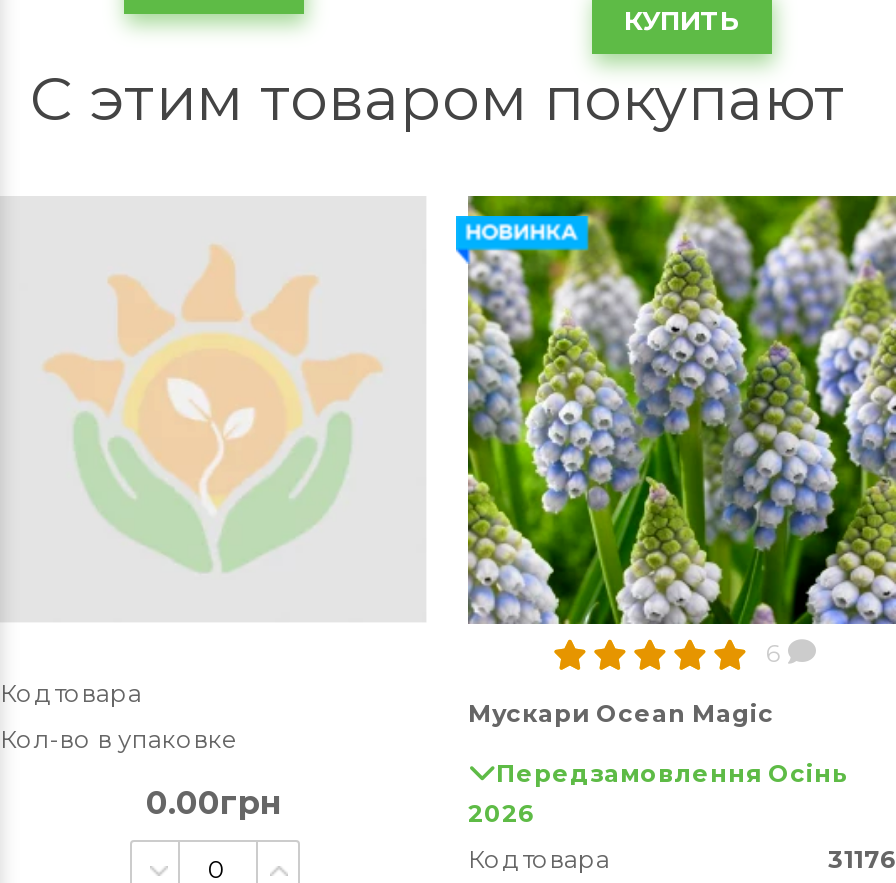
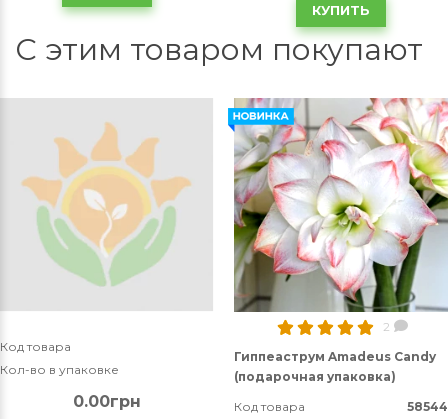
[466,194,890,828] [image] | 6 | Мускари Ocean Magic | Передзамовлення Осінь | 2026 -> [233,97,445,384] [image] | 2 | Гиппеаструм Amadeus Candy | (подарочная упаковка)
[828,844,896,874] 31176 -> [407,399,448,414] 58544

